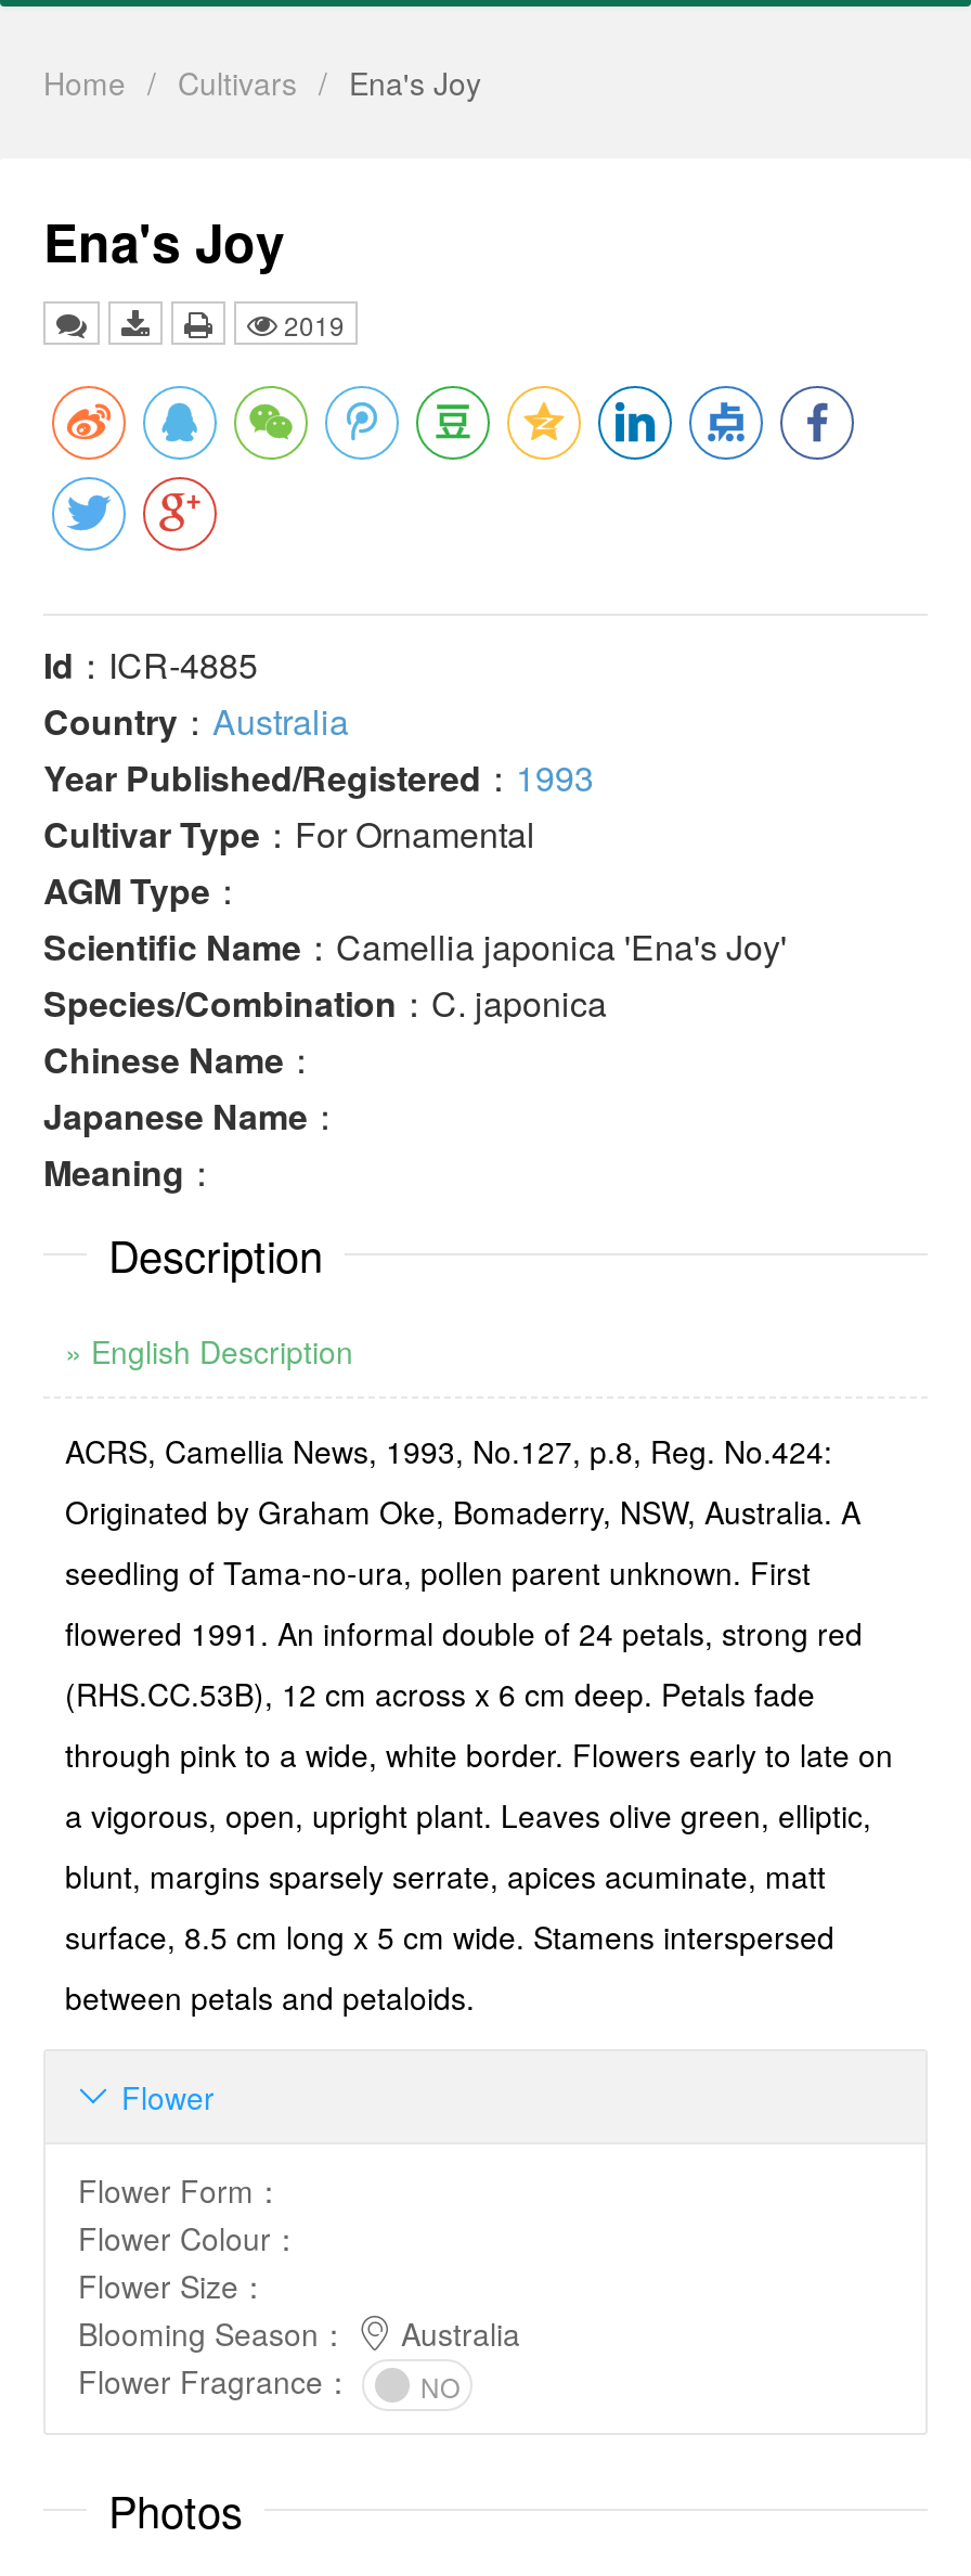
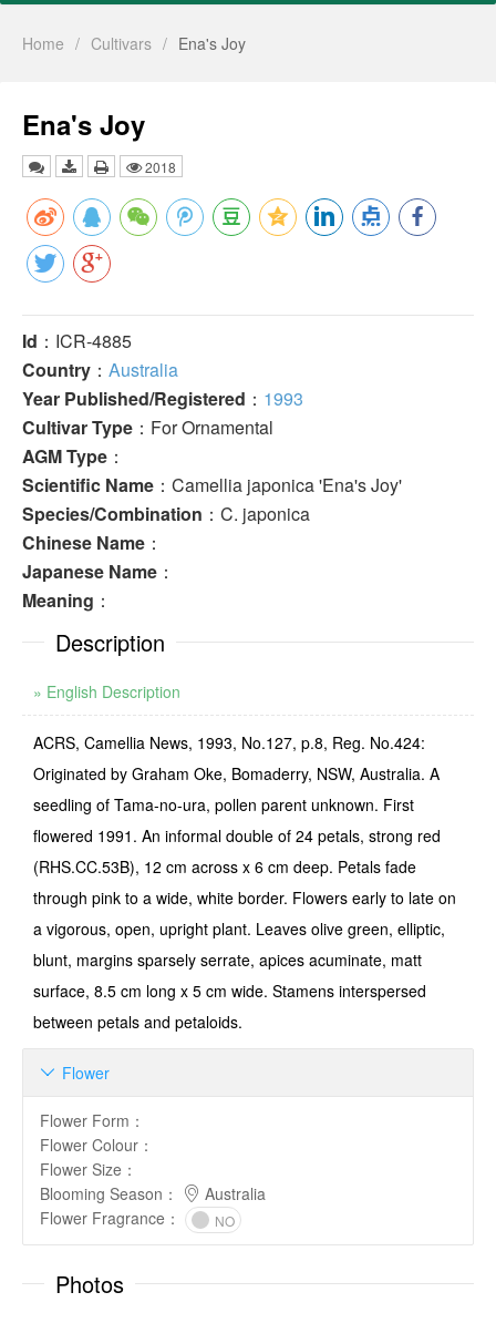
[277,306,345,343] 2019 -> [142,157,176,176] 2018

